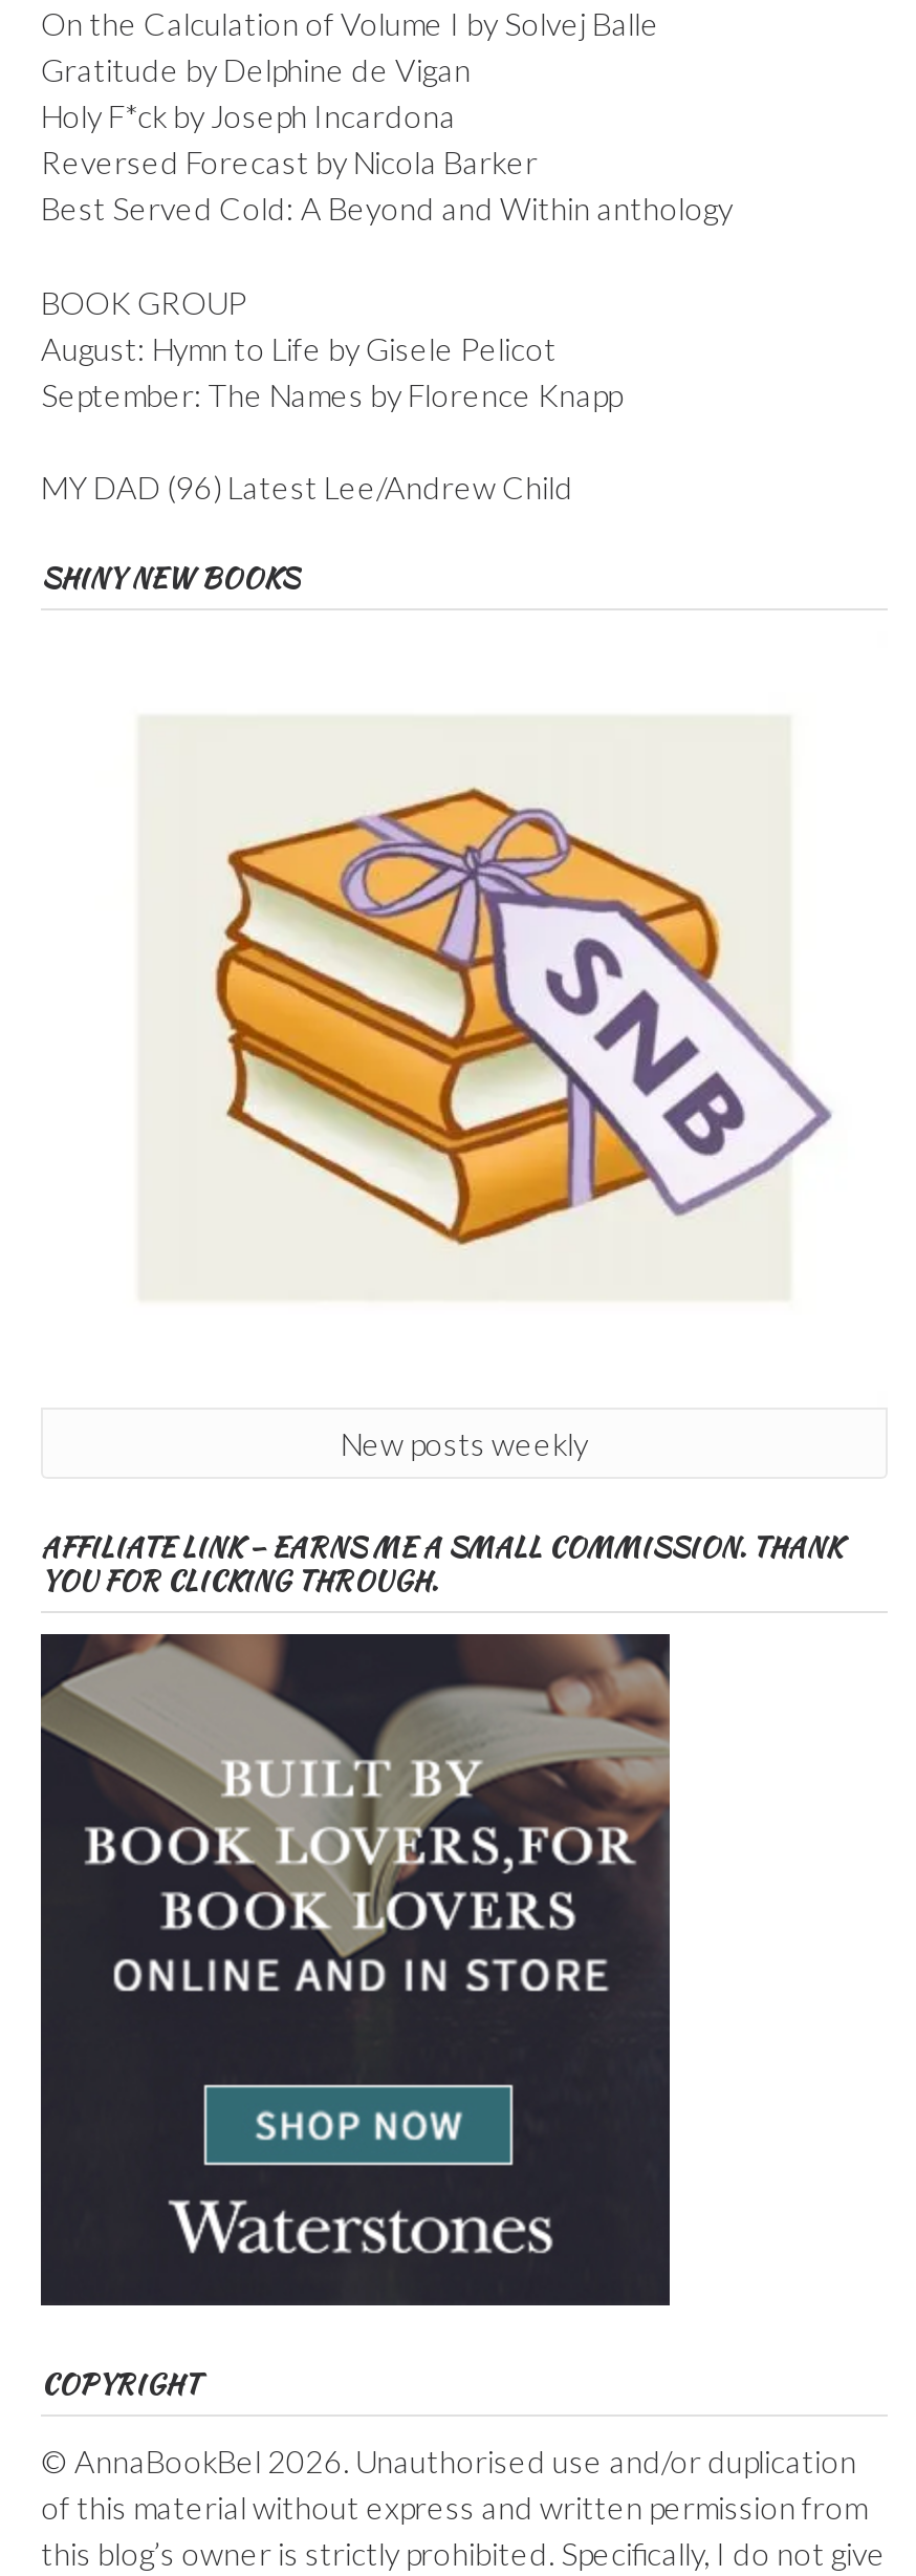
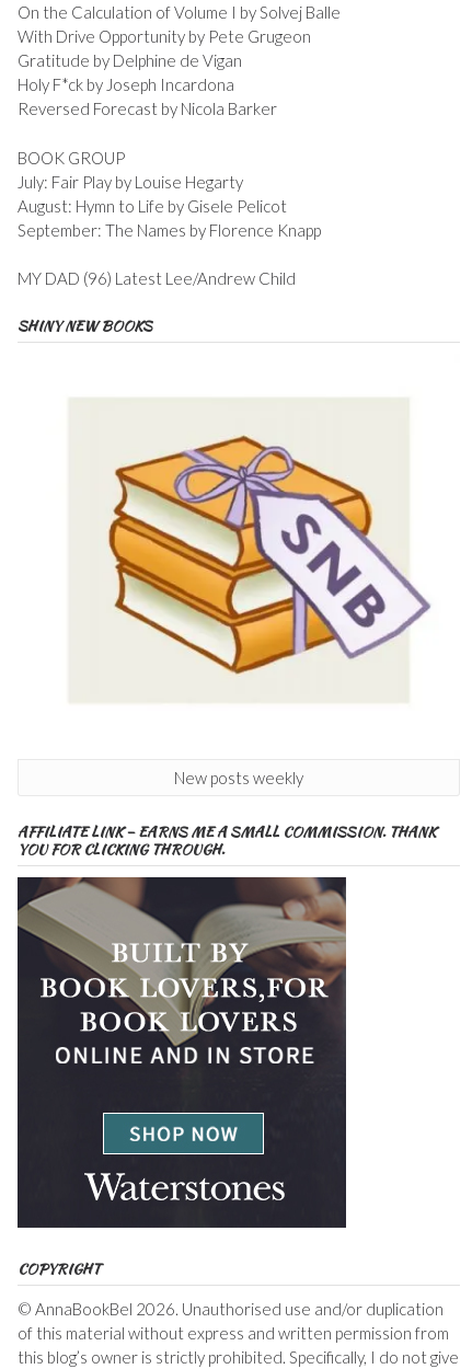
none -> [18,27,311,46] With Drive Opportunity by Pete Grugeon
[41,189,733,227] Best Served Cold: A Beyond and Within anthology -> none
none -> [18,172,243,191] July: Fair Play by Louise Hegarty

